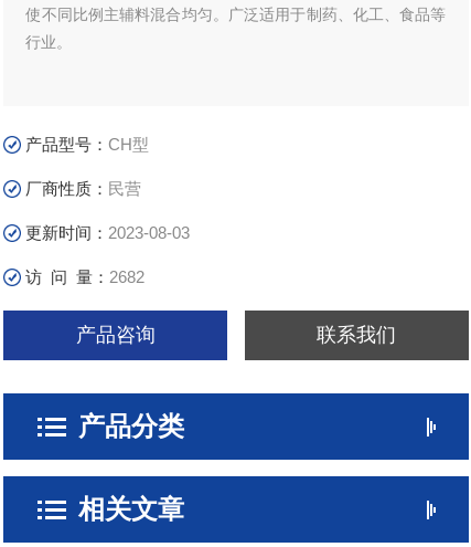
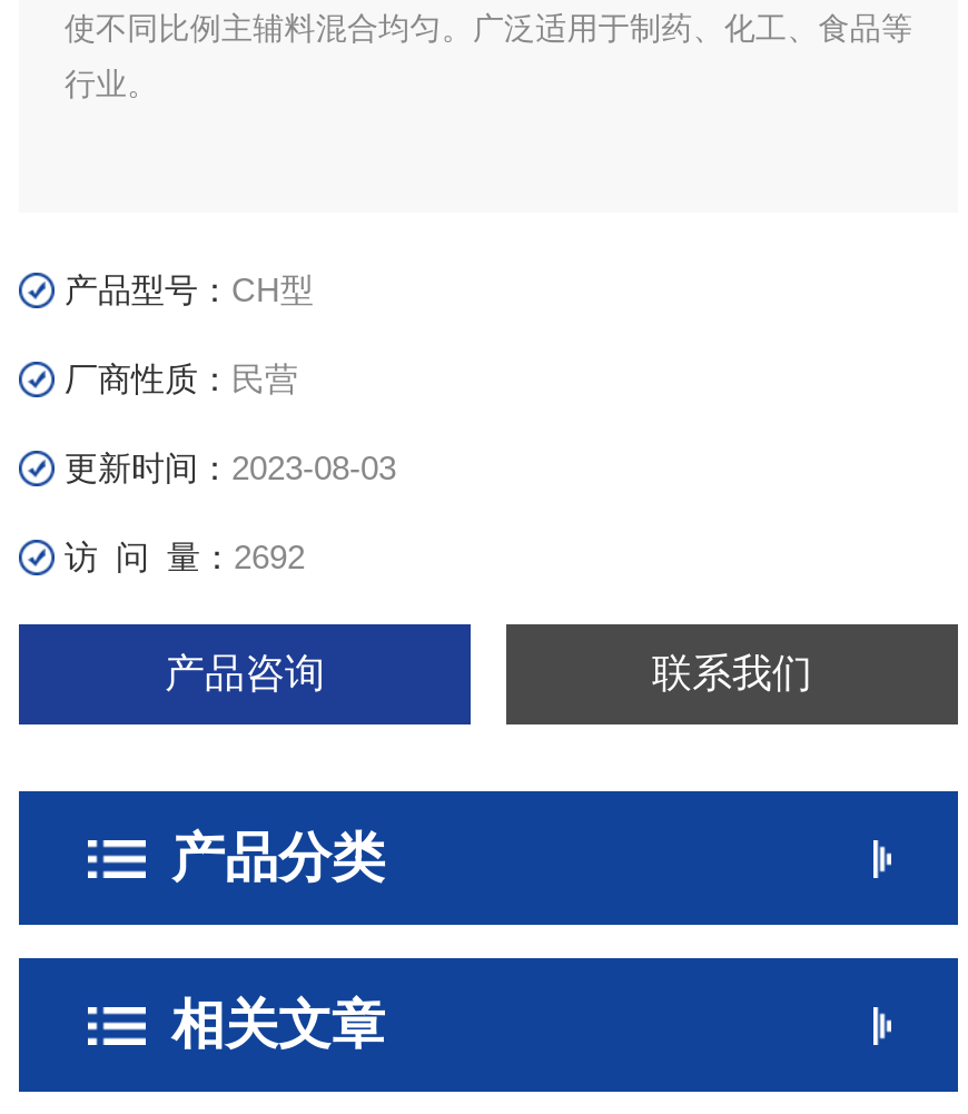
[26,267,145,286] 访 问 量：2682 -> [64,538,305,575] 访 问 量：2692

